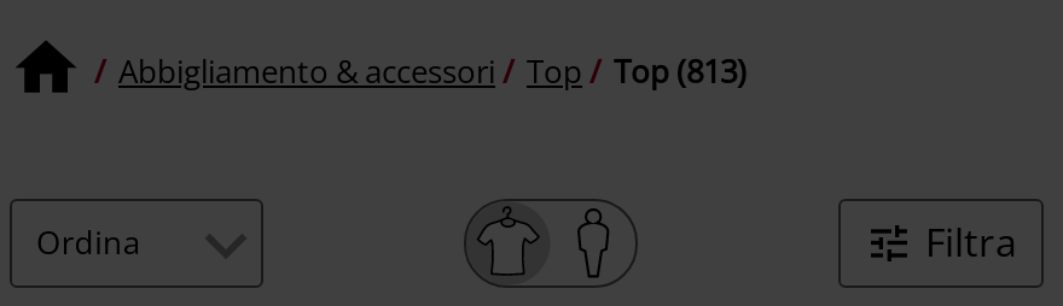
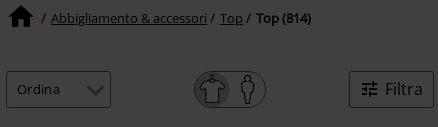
[118,50,747,93] Abbigliamento & accessori Top Top (813) -> [51,9,311,27] Abbigliamento & accessori Top Top (814)

